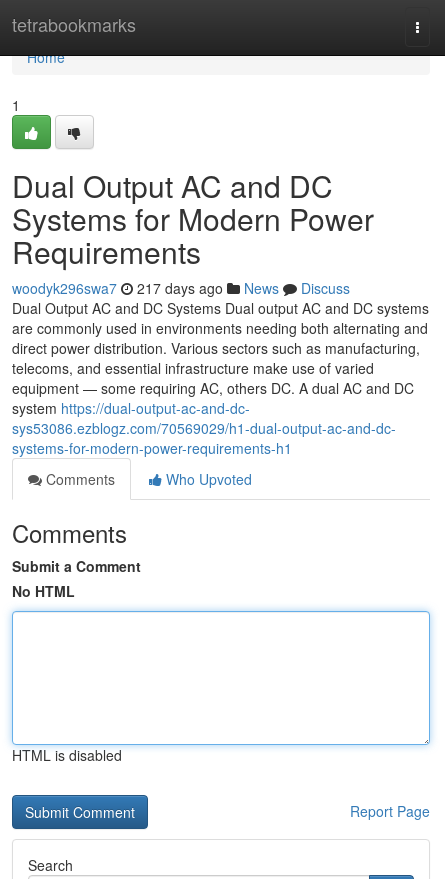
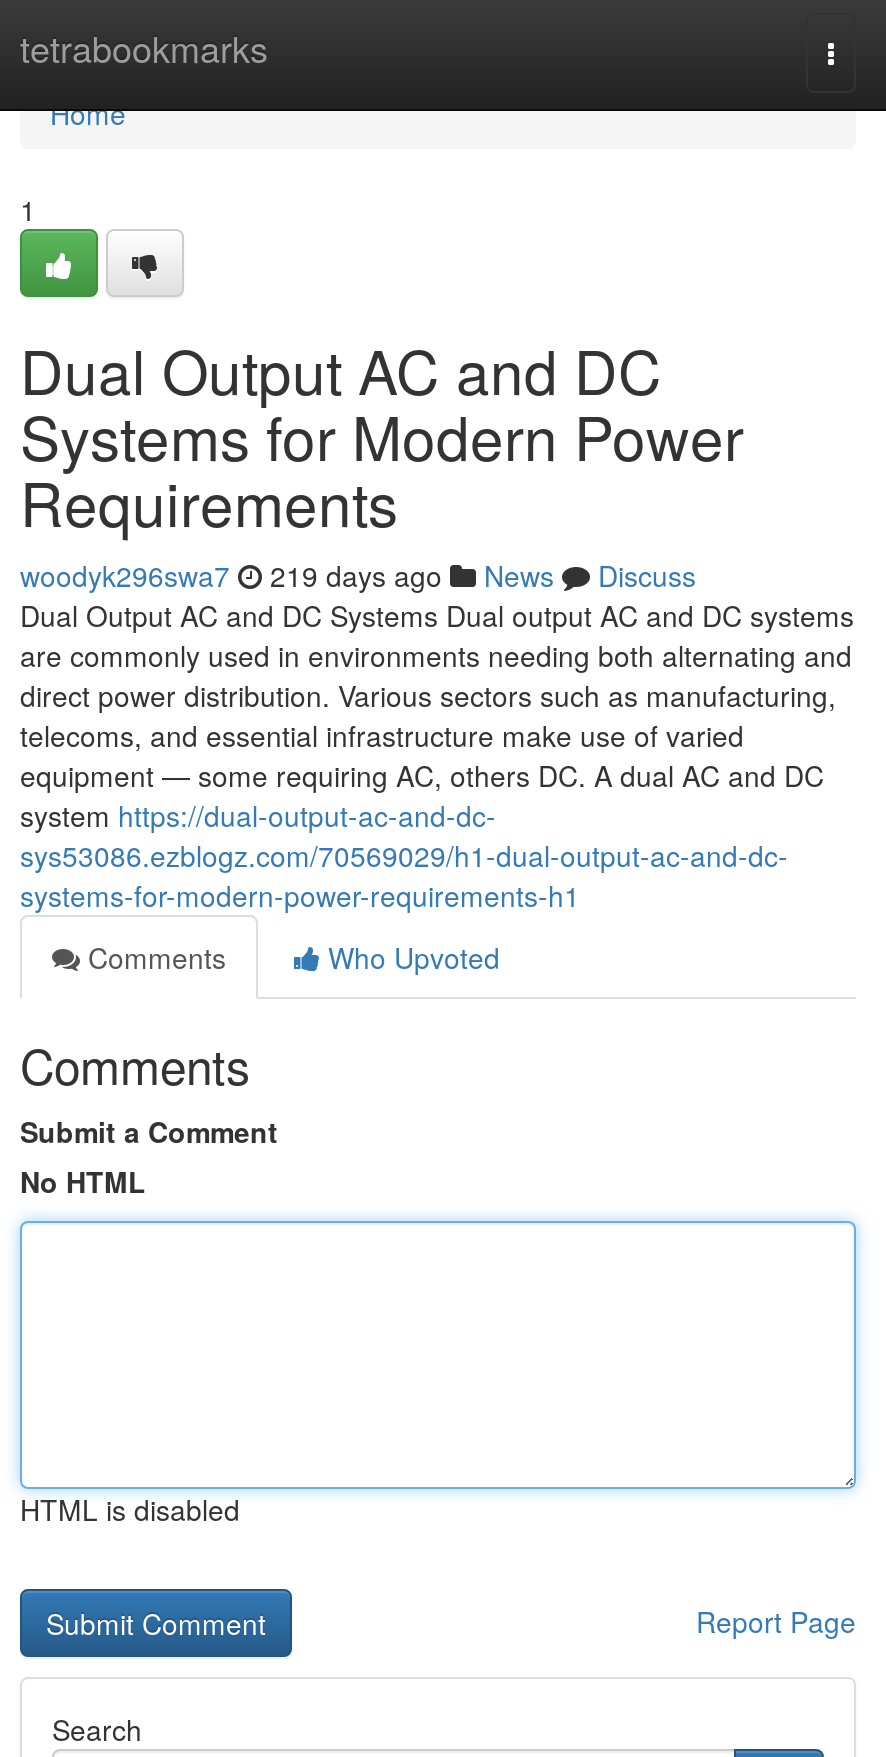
[12,278,350,298] woodyk296swa7 217 days ago News Discuss -> [20,555,696,595] woodyk296swa7 219 days ago News Discuss

